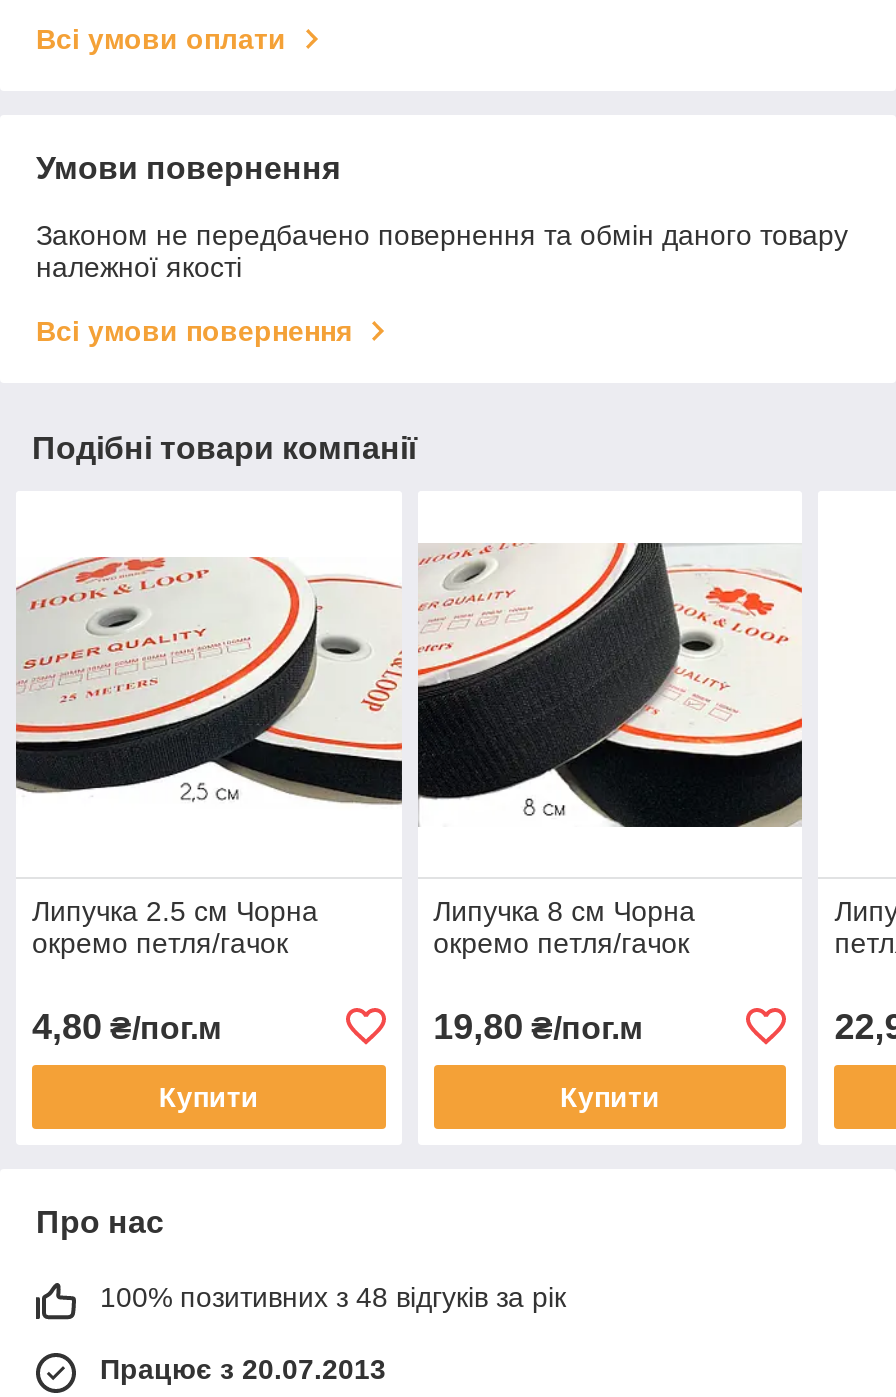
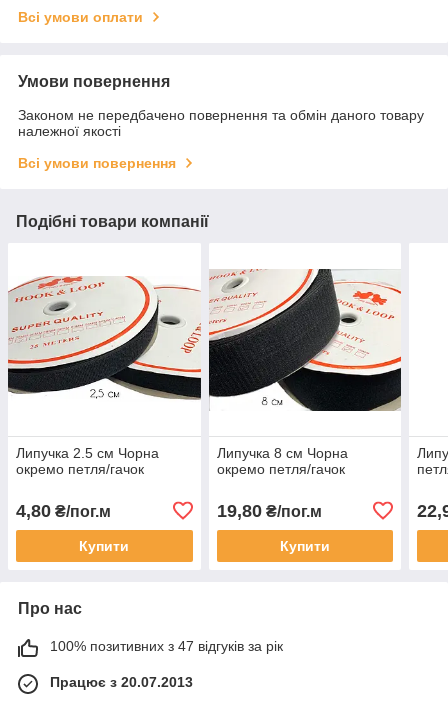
[100,1281,566,1313] 100% позитивних з 48 відгуків за рік -> [50,638,283,654] 100% позитивних з 47 відгуків за рік

